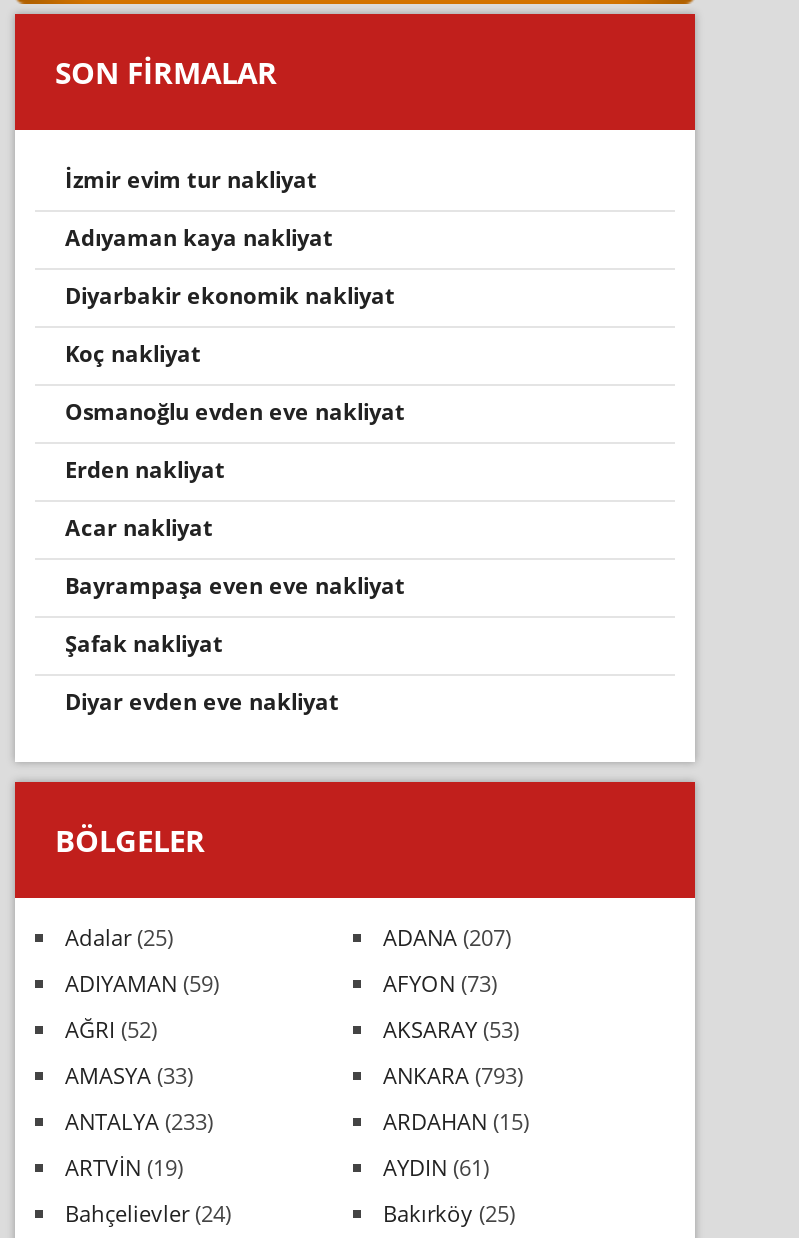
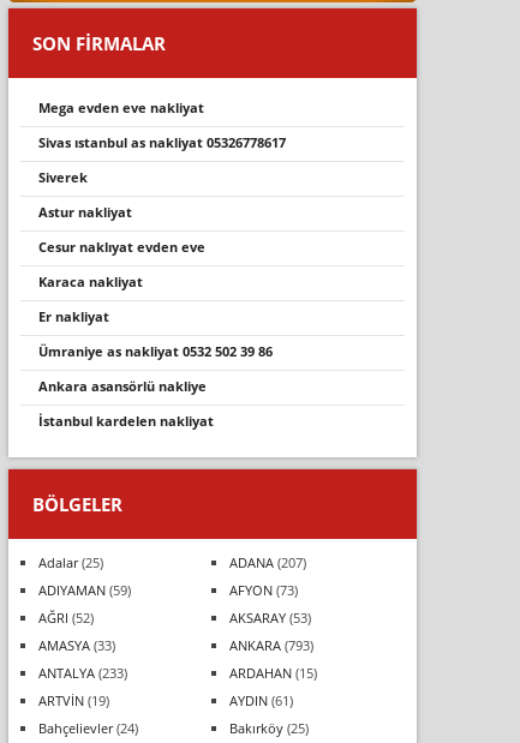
[73,165,317,195] i̇zmi̇r evi̇m tur nakli̇yat -> [50,99,204,117] mega evden eve nakli̇yat
[81,223,333,253] adıyaman kaya nakliyat -> [46,134,286,152] sivas ıstanbul as nakliyat 05326778617
[81,281,395,311] diyarbakir ekonomik nakliyat -> [46,168,88,186] si̇verek
[79,339,201,369] koç nakliyat -> [48,203,132,221] astur nakliyat
[83,397,405,427] osmanoğlu evden eve nakliyat -> [47,238,205,256] cesur naklıyat evden eve
[77,455,225,485] erden nakliyat -> [47,273,143,291] karaca nakli̇yat
[81,513,213,543] acar nakliyat -> [46,308,109,326] er nakliyat
[79,571,405,601] bayrampaşa even eve nakliyat -> [48,342,273,360] ümraniye as nakliyat 0532 502 39 86
[77,629,223,659] şafak nakliyat -> [48,377,207,395] ankara asansörlü nakliye
[81,687,339,717] diyar evden eve nakliyat -> [43,412,214,430] i̇stanbul kardelen nakliyat

